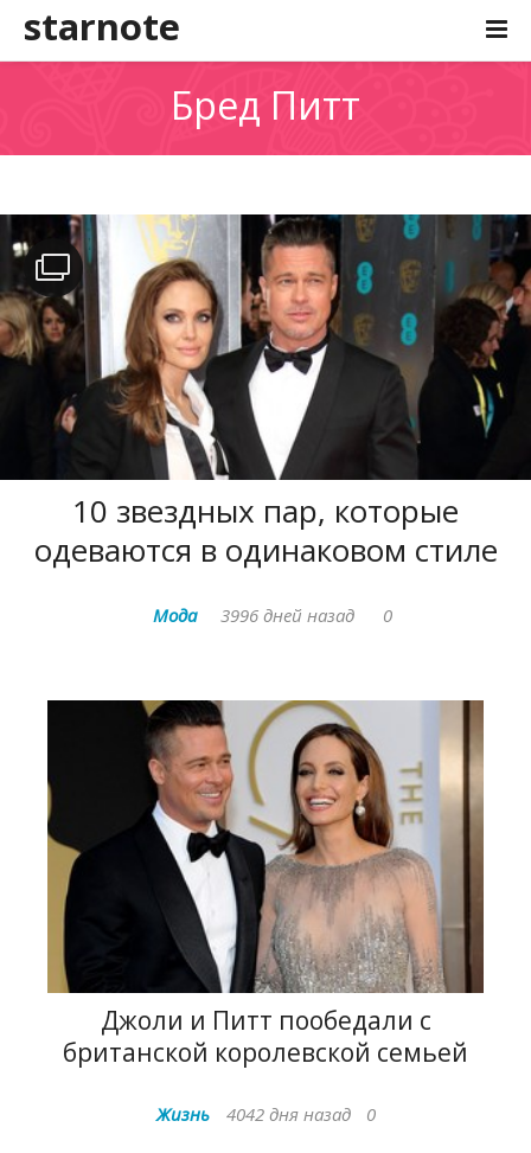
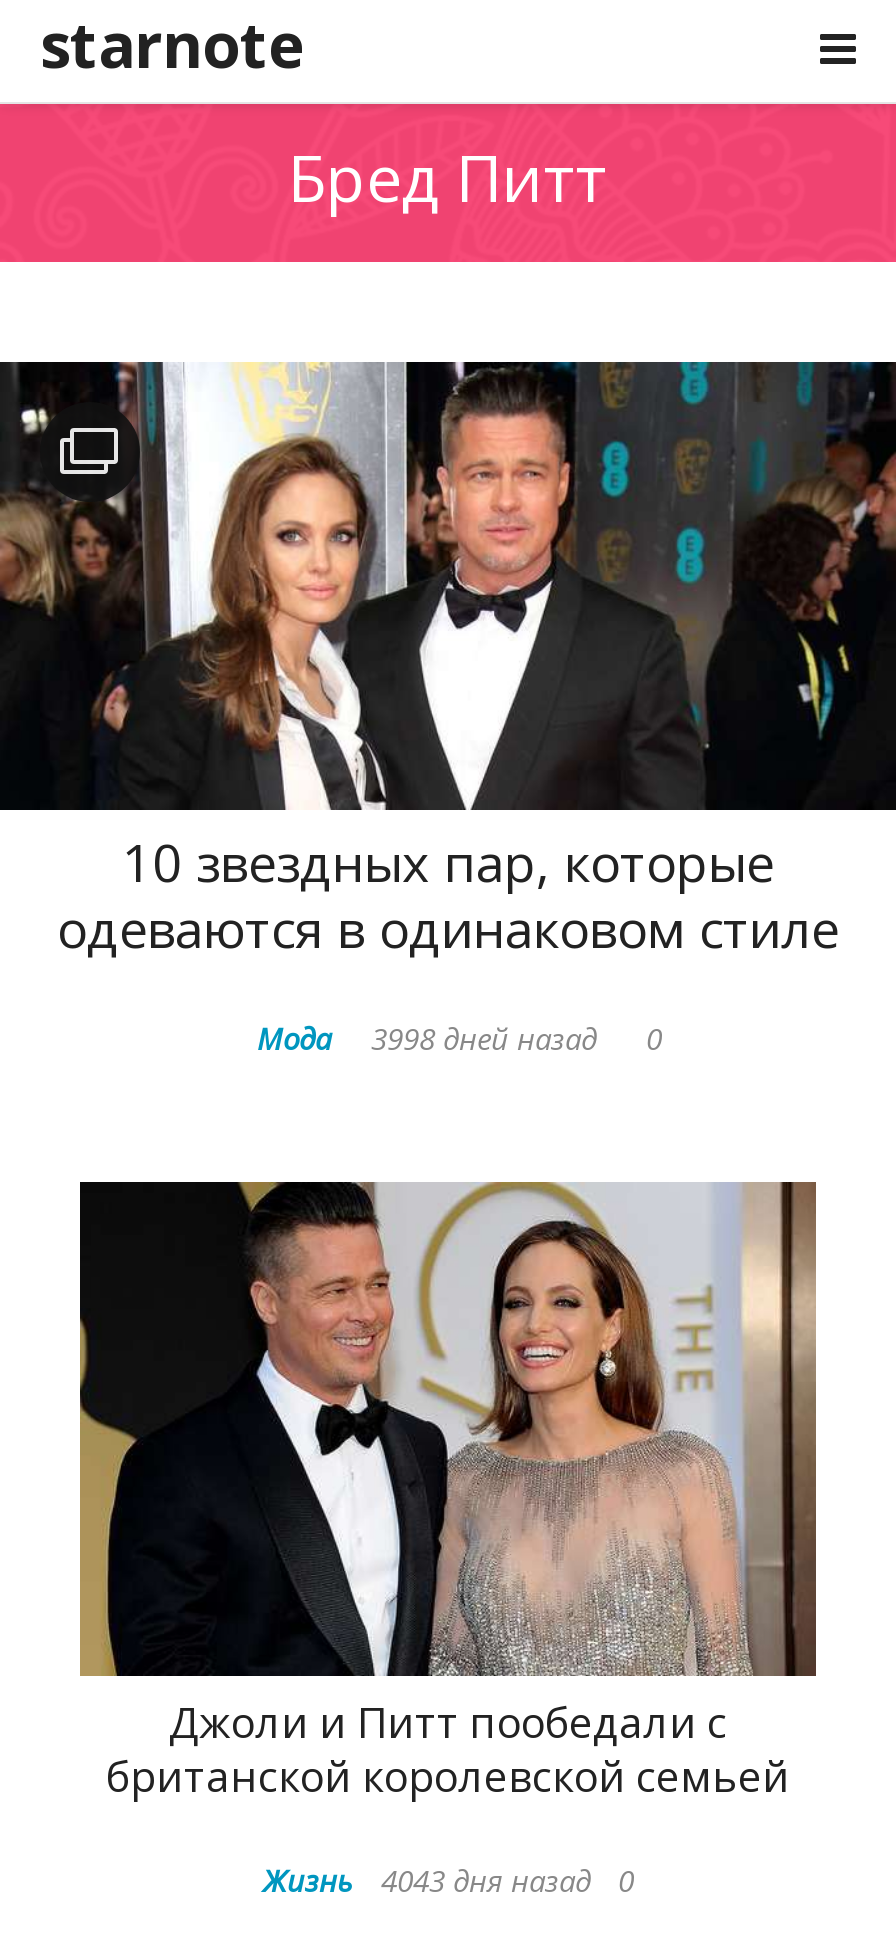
[152,603,392,627] Мода 3996 дней назад 0 -> [257,1018,662,1058] Мода 3998 дней назад 0
[156,1102,376,1126] Жизнь 4042 дня назад 0 -> [263,1860,634,1900] Жизнь 4043 дня назад 0

